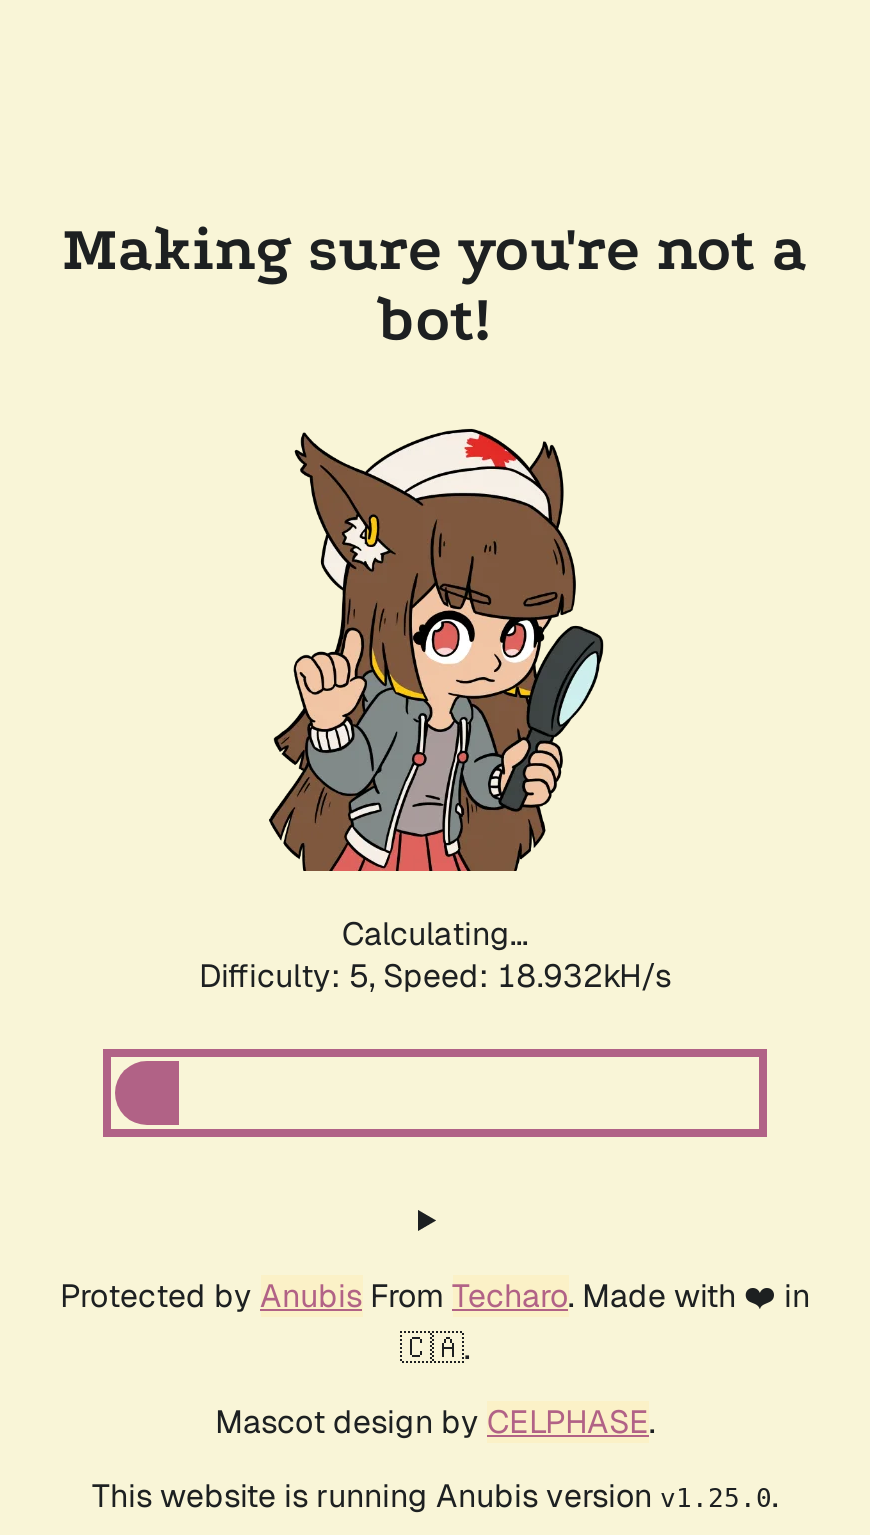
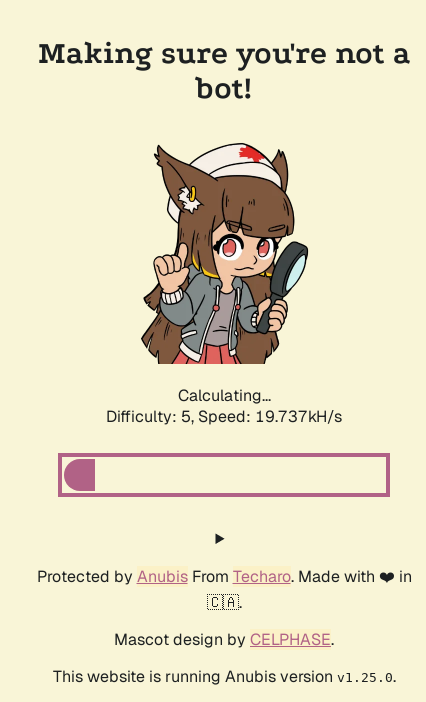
[199,955,671,997] Difficulty: 5, Speed: 18.932kH/s -> [106,406,342,427] Difficulty: 5, Speed: 19.737kH/s

